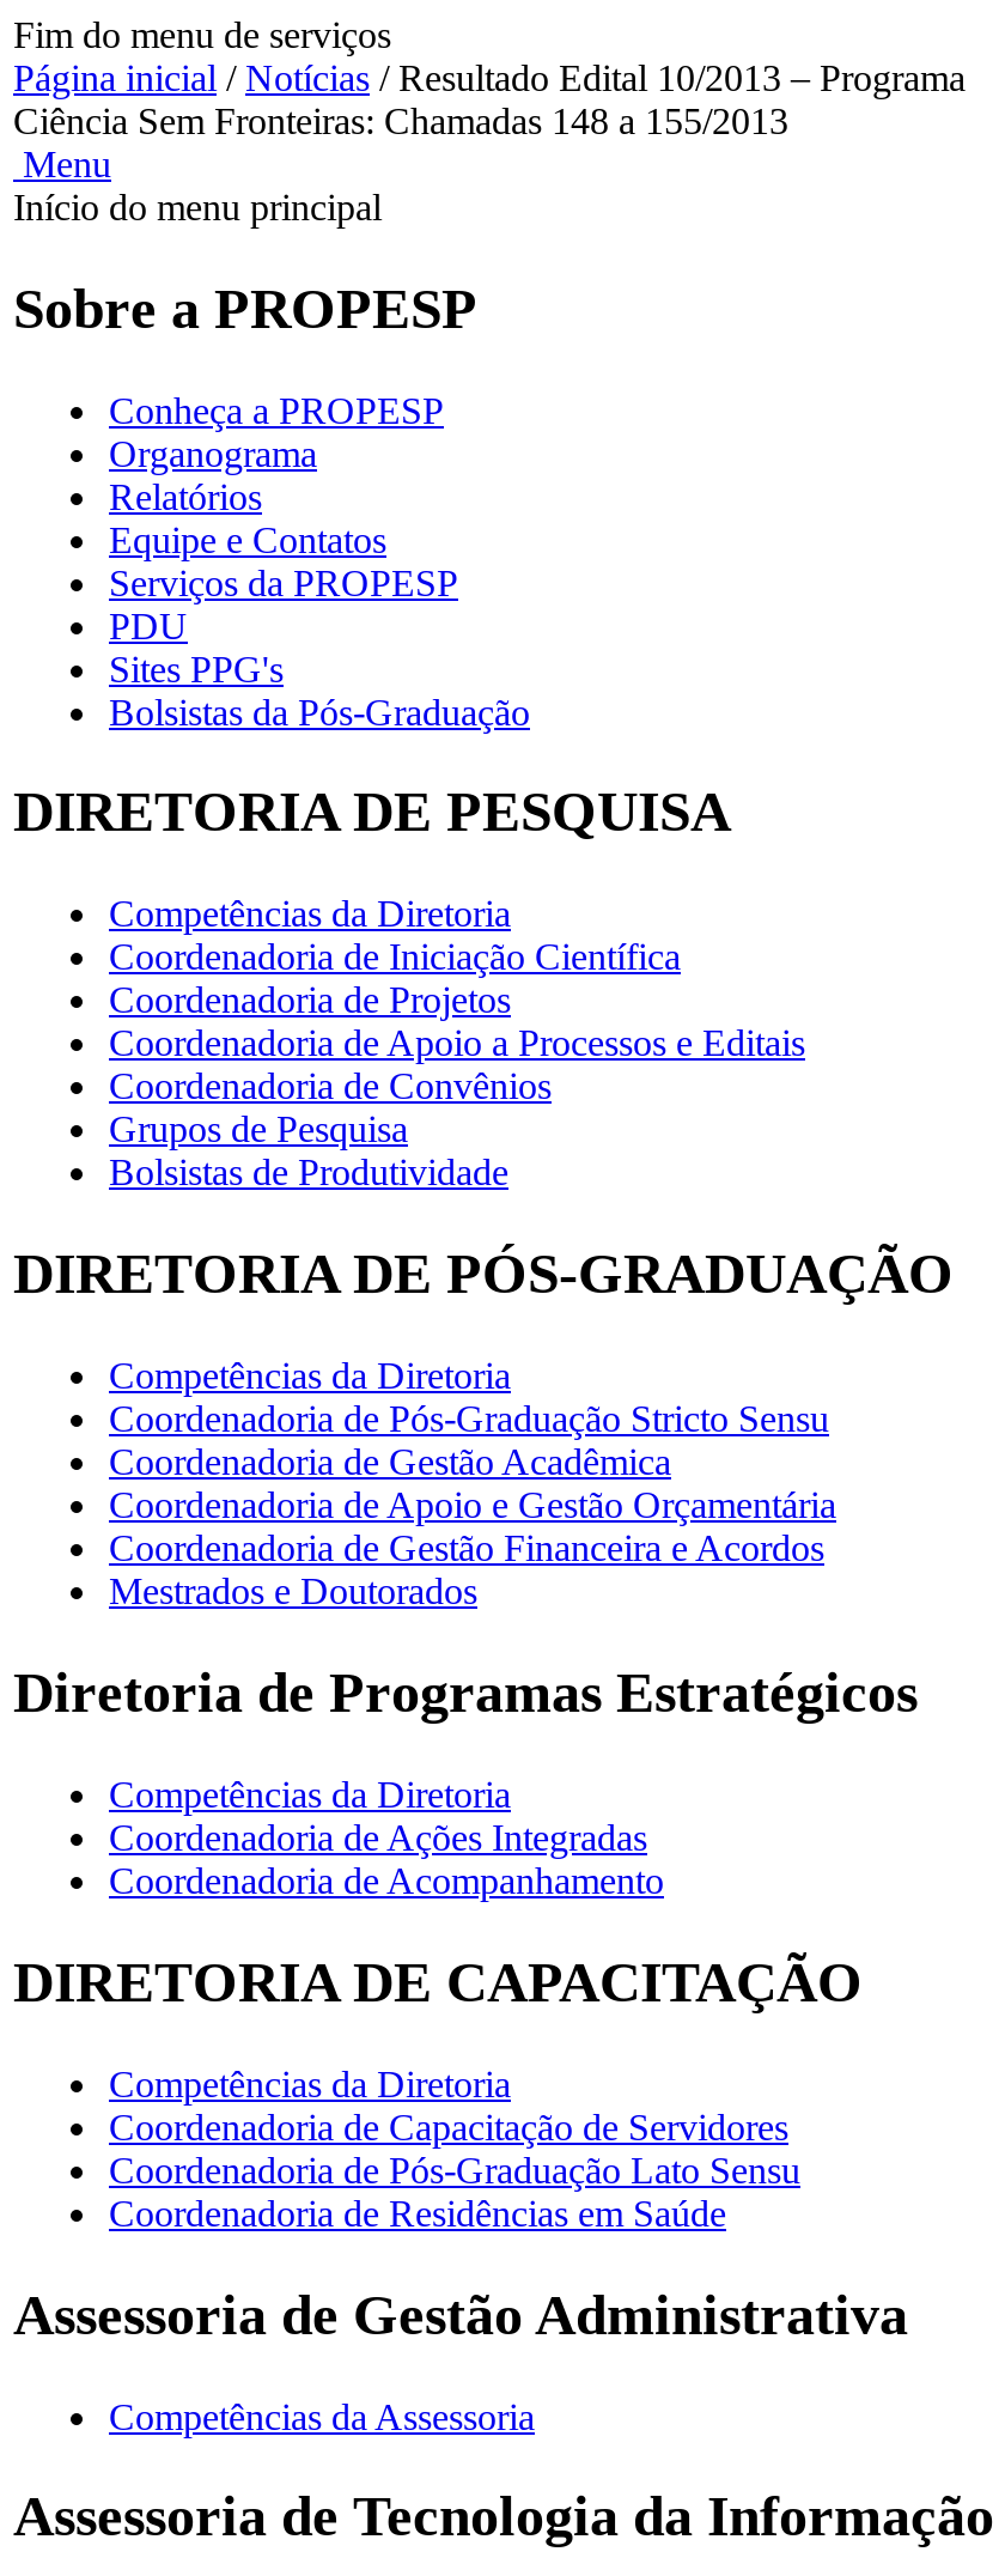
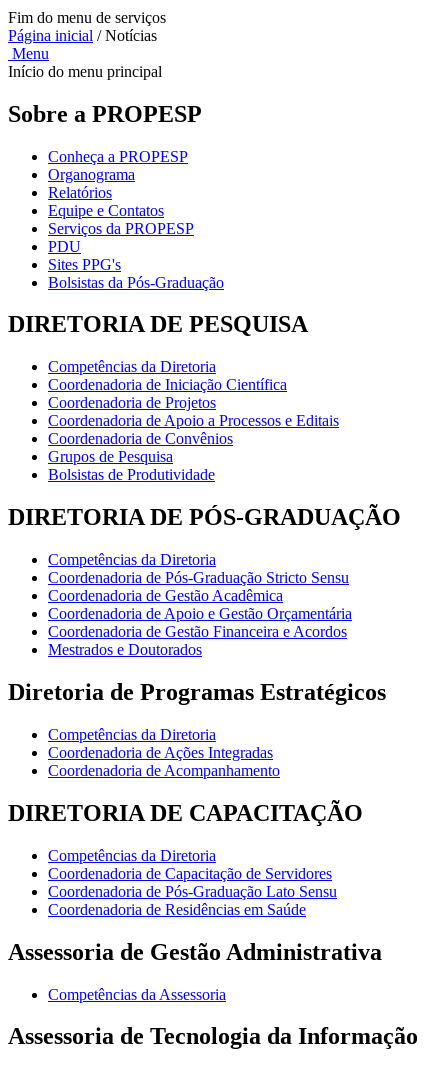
[13,57,966,141] Página inicial / Notícias / Resultado Edital 10/2013 – Programa | Ciência Sem Fronteiras: Chamadas 148 a 155/2013 -> [8,27,157,44] Página inicial / Notícias

